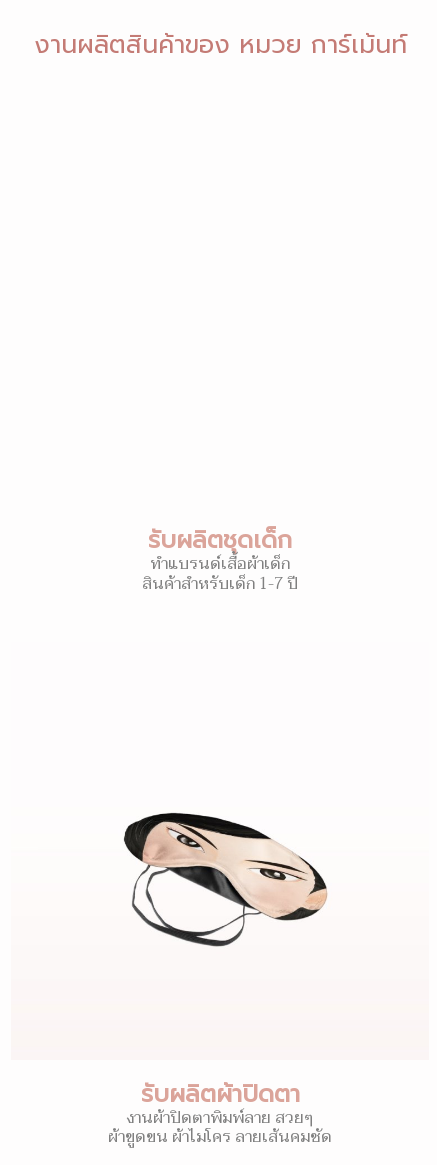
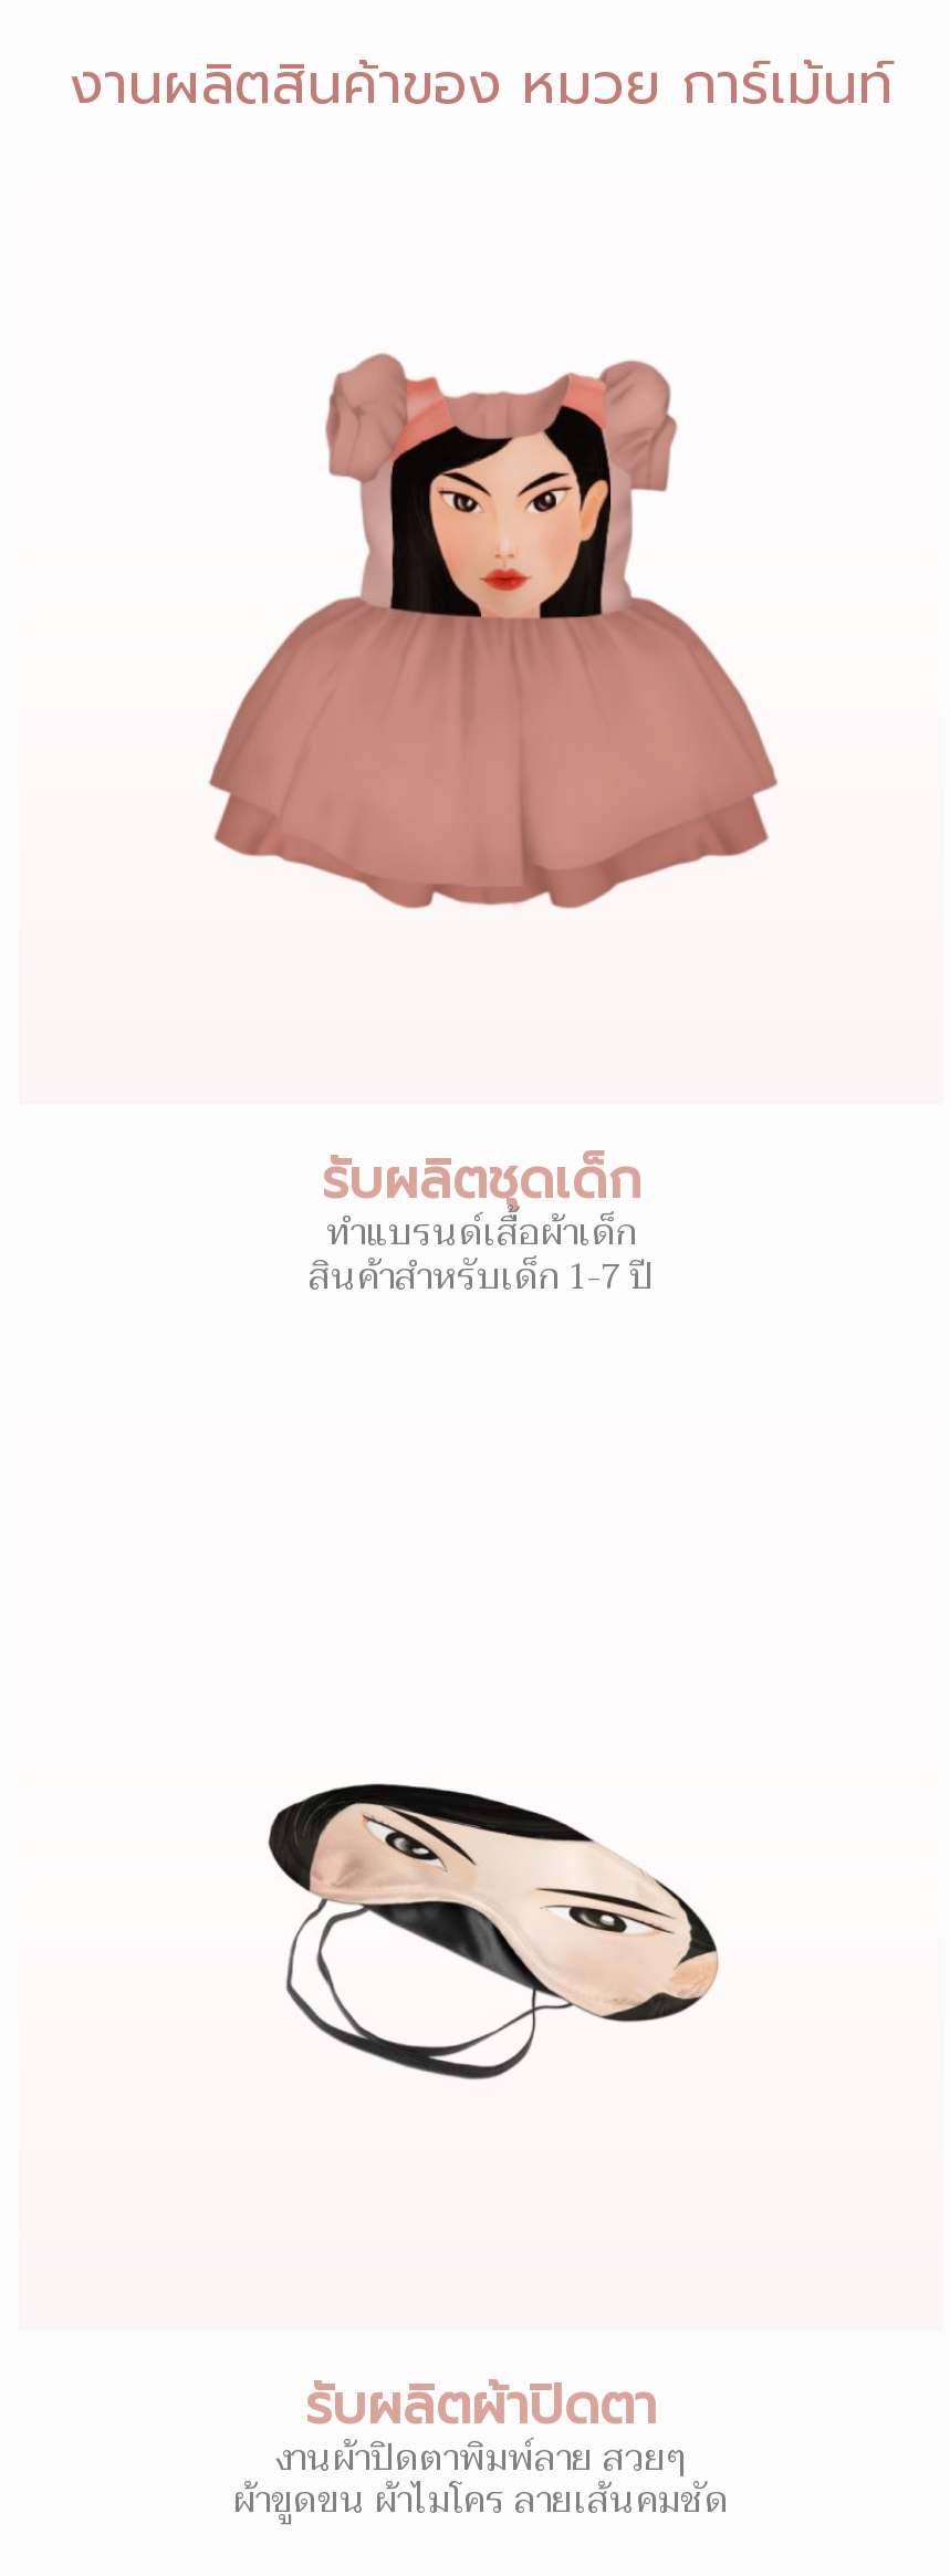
none -> [207,353,780,910] [image]

